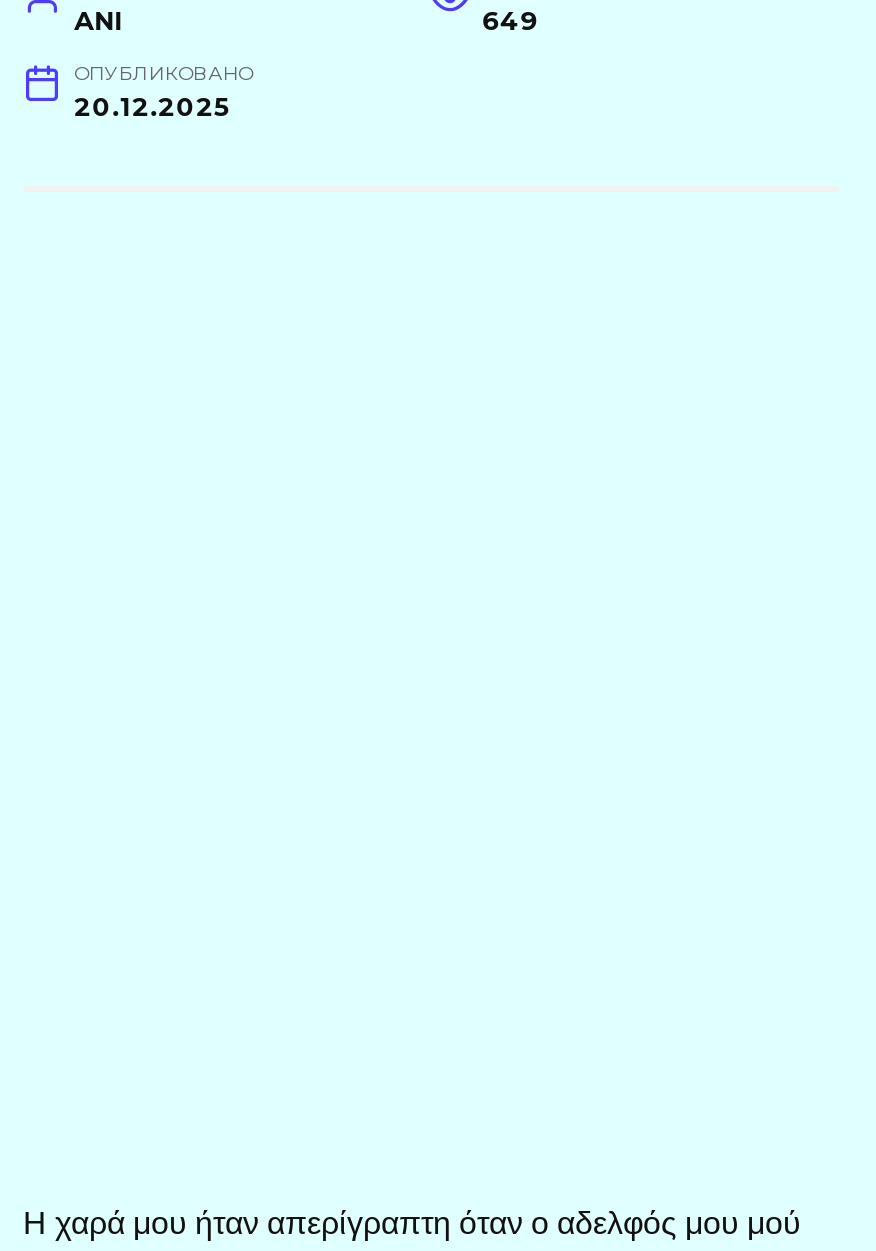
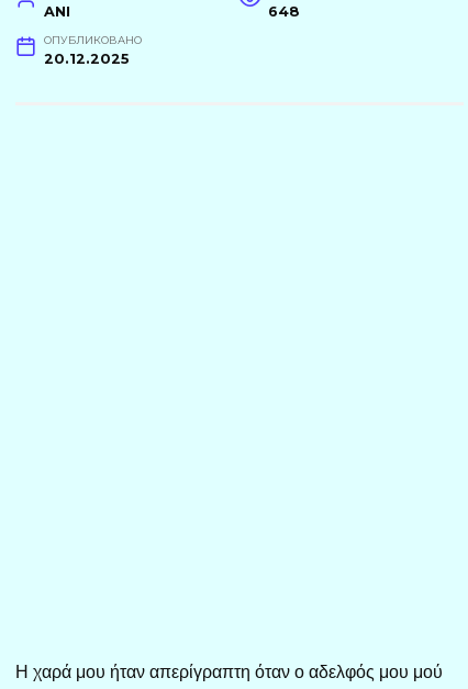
[482,6,538,36] 649 -> [268,3,299,20] 648

